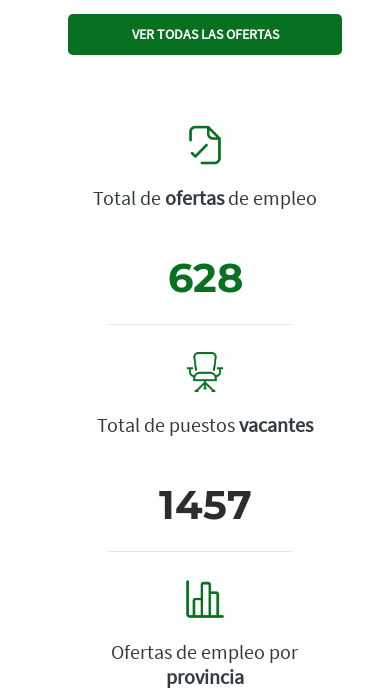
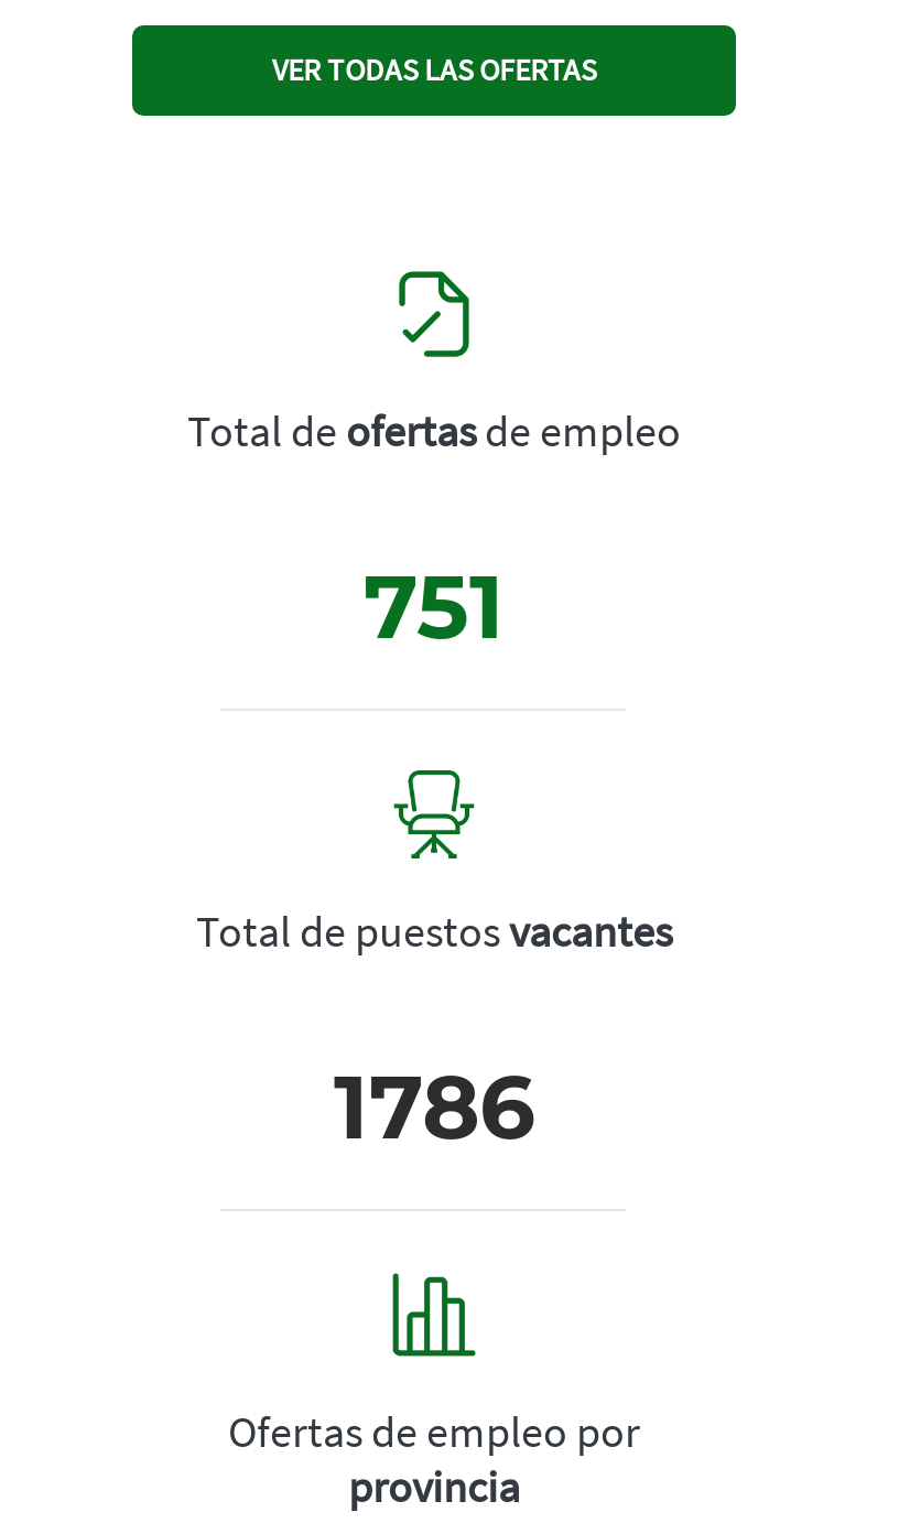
[167,253,242,302] 628 -> [364,552,505,660] 751
[158,480,251,529] 1457 -> [334,1052,534,1160] 1786

